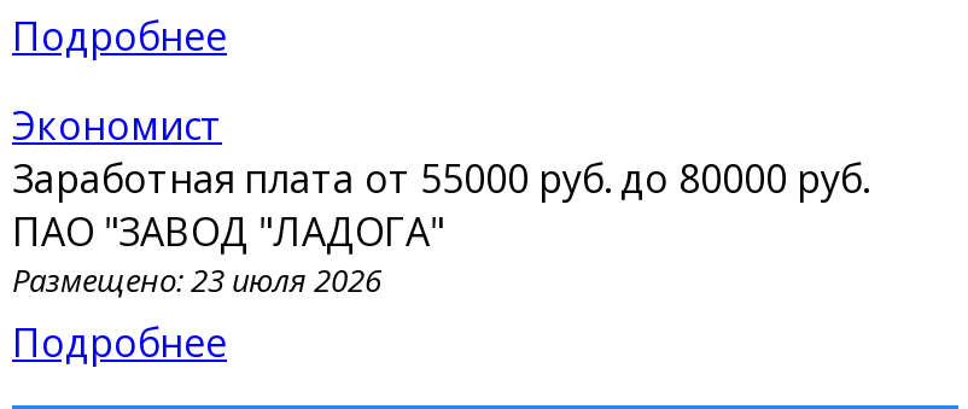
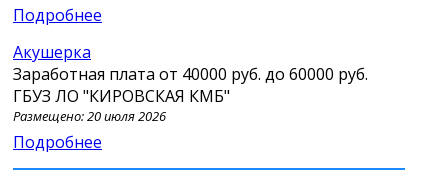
[12,98,869,301] Экономист | Заработная плата от 55000 руб. до 80000 руб. | ПАО "ЗАВОД "ЛАДОГА" | Размещено: 23 июля 2026 -> [13,41,368,125] Акушерка | Заработная плата от 40000 руб. до 60000 руб. | ГБУЗ ЛО "КИРОВСКАЯ КМБ" | Размещено: 20 июля 2026

